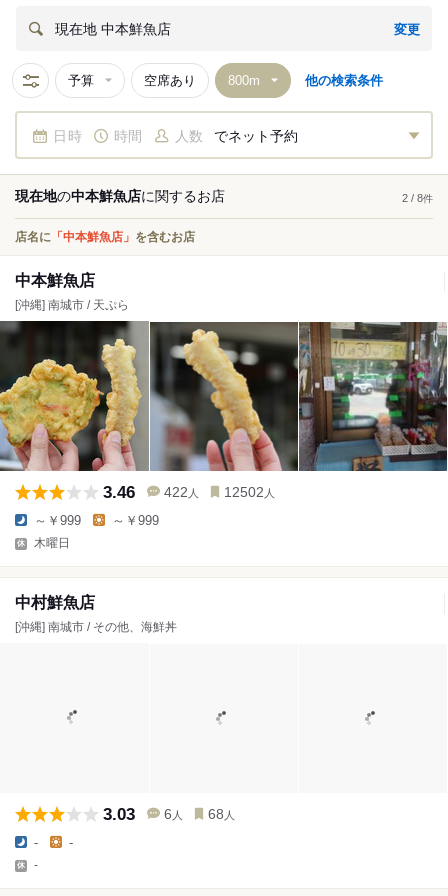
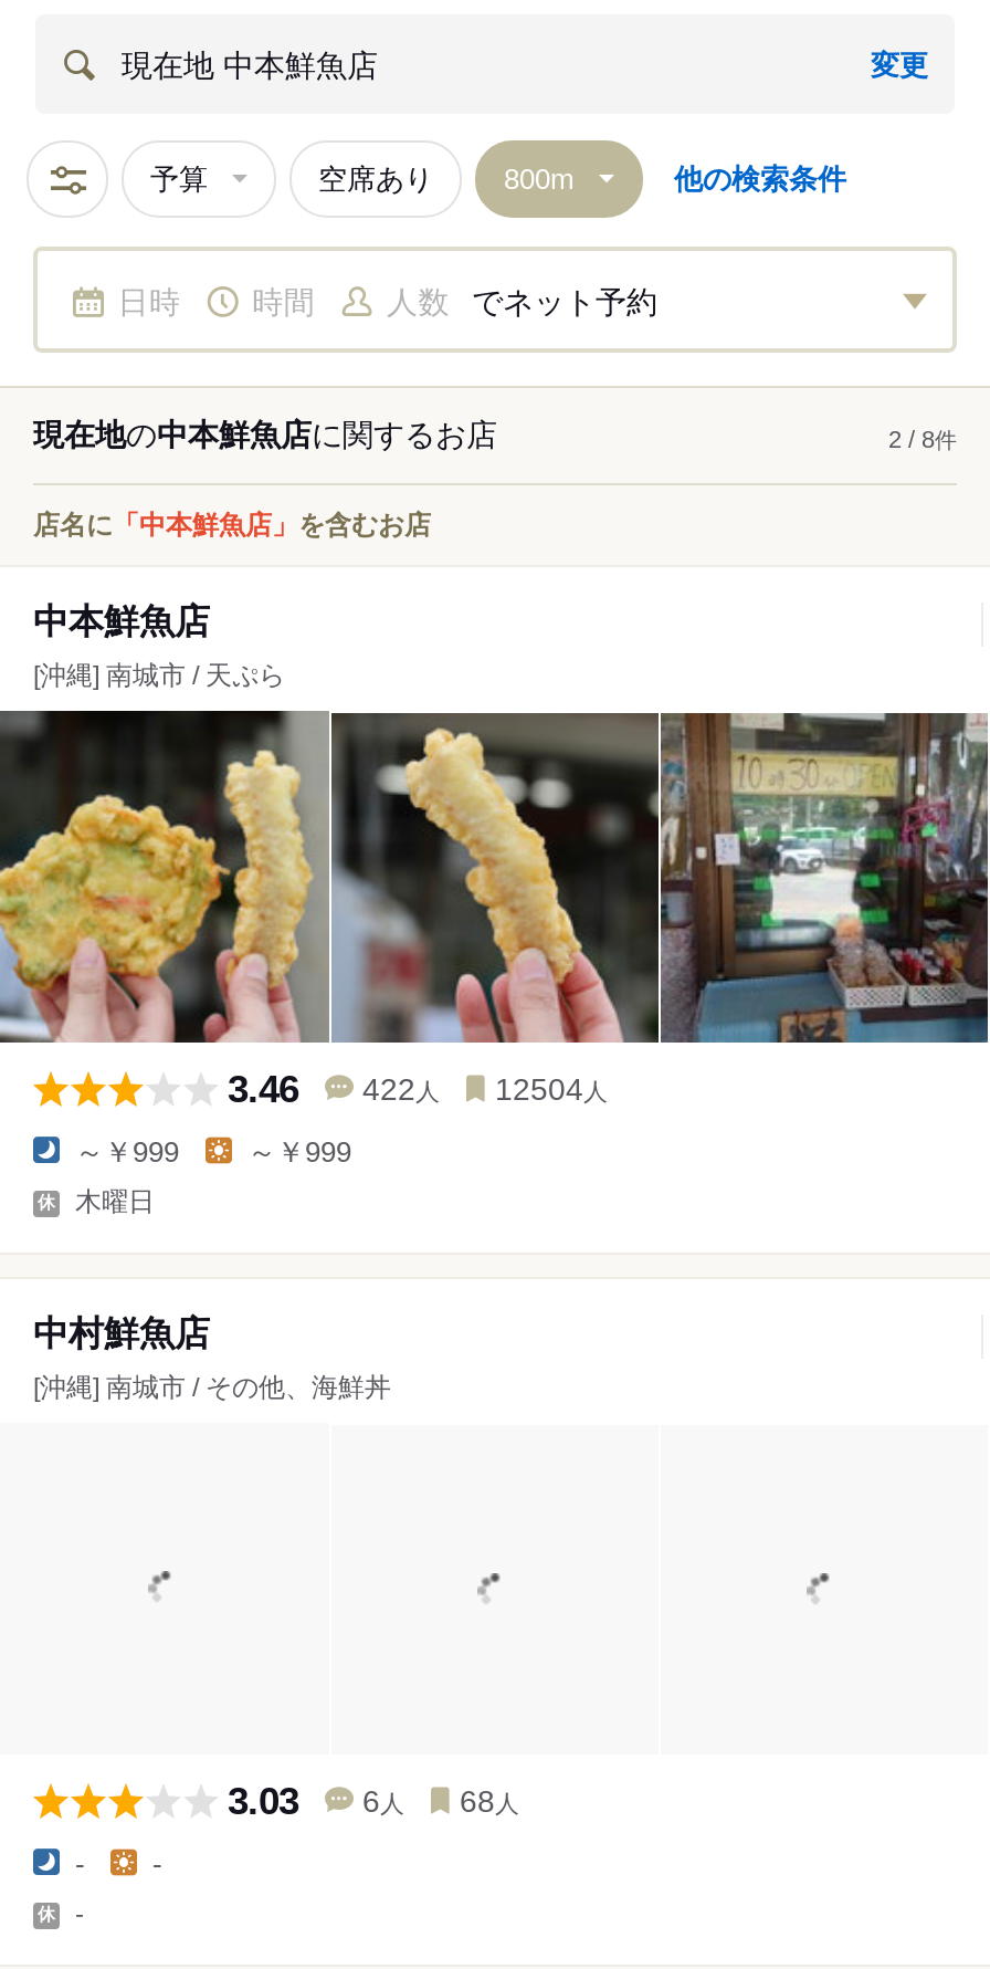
[103,482,275,502] 3.46 422人 12502人 -> [228,1068,608,1112] 3.46 422人 12504人

